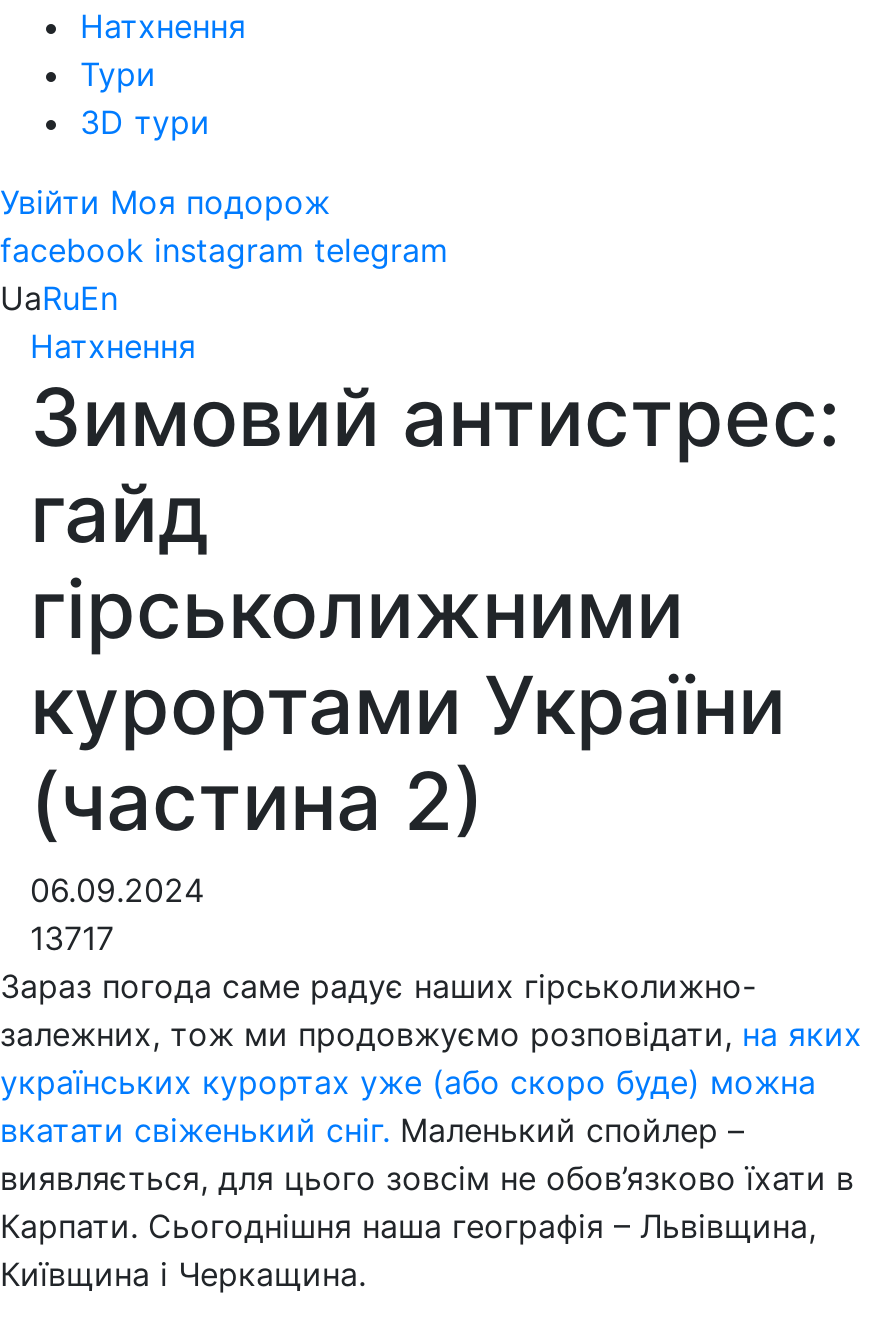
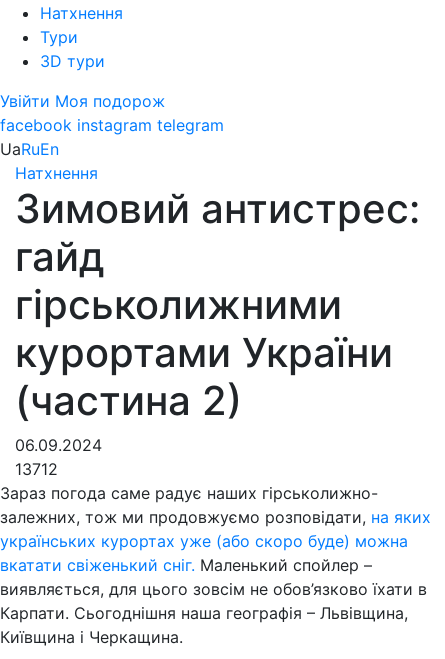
[30,919,114,959] 13717 -> [15,459,58,479] 13712

